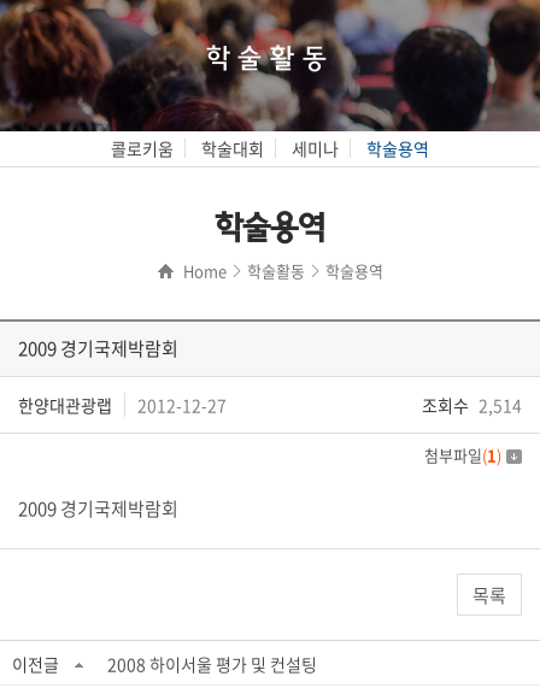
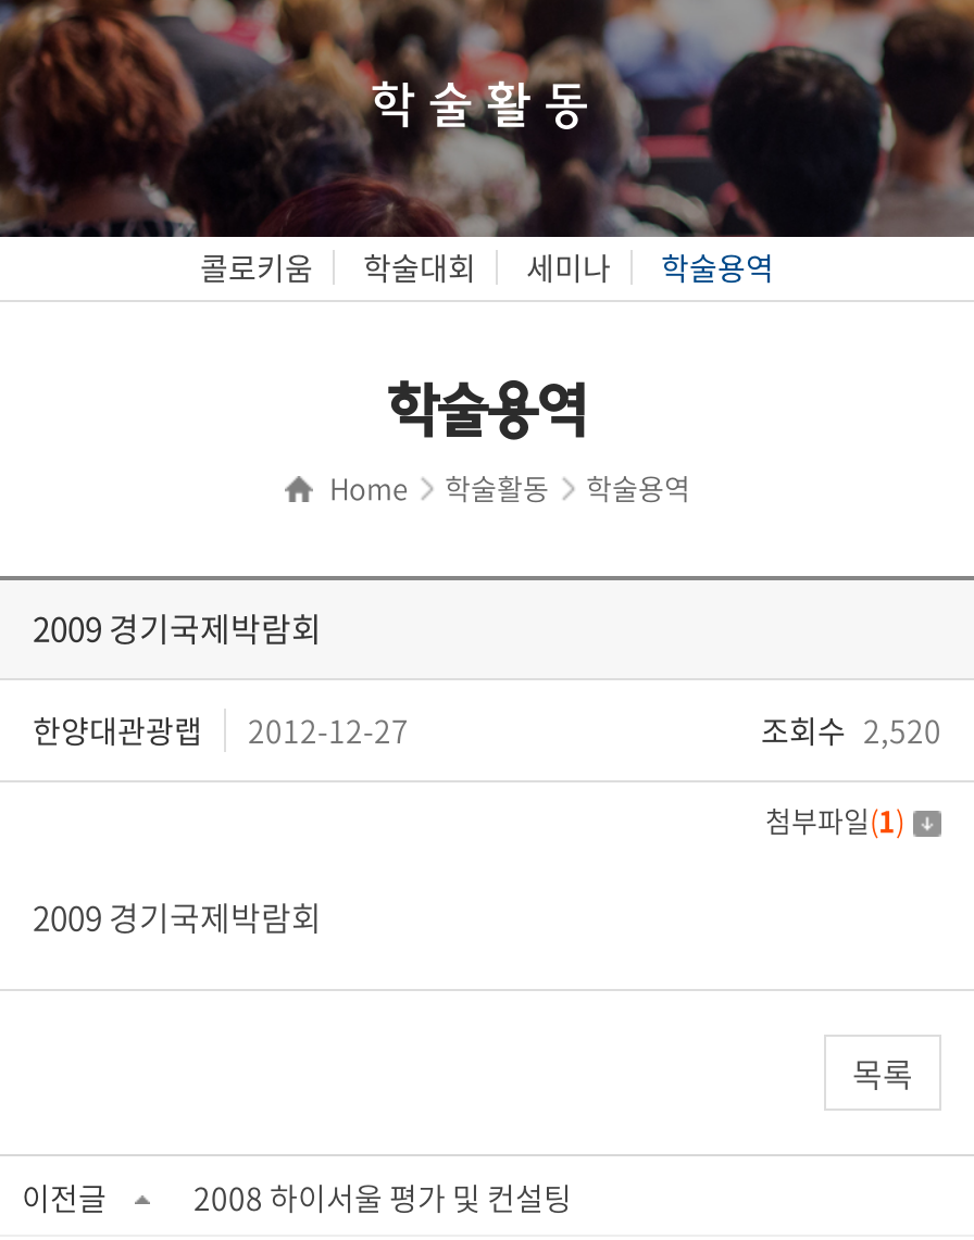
[422,393,522,417] 조회수 2,514 -> [761,708,941,752] 조회수 2,520

